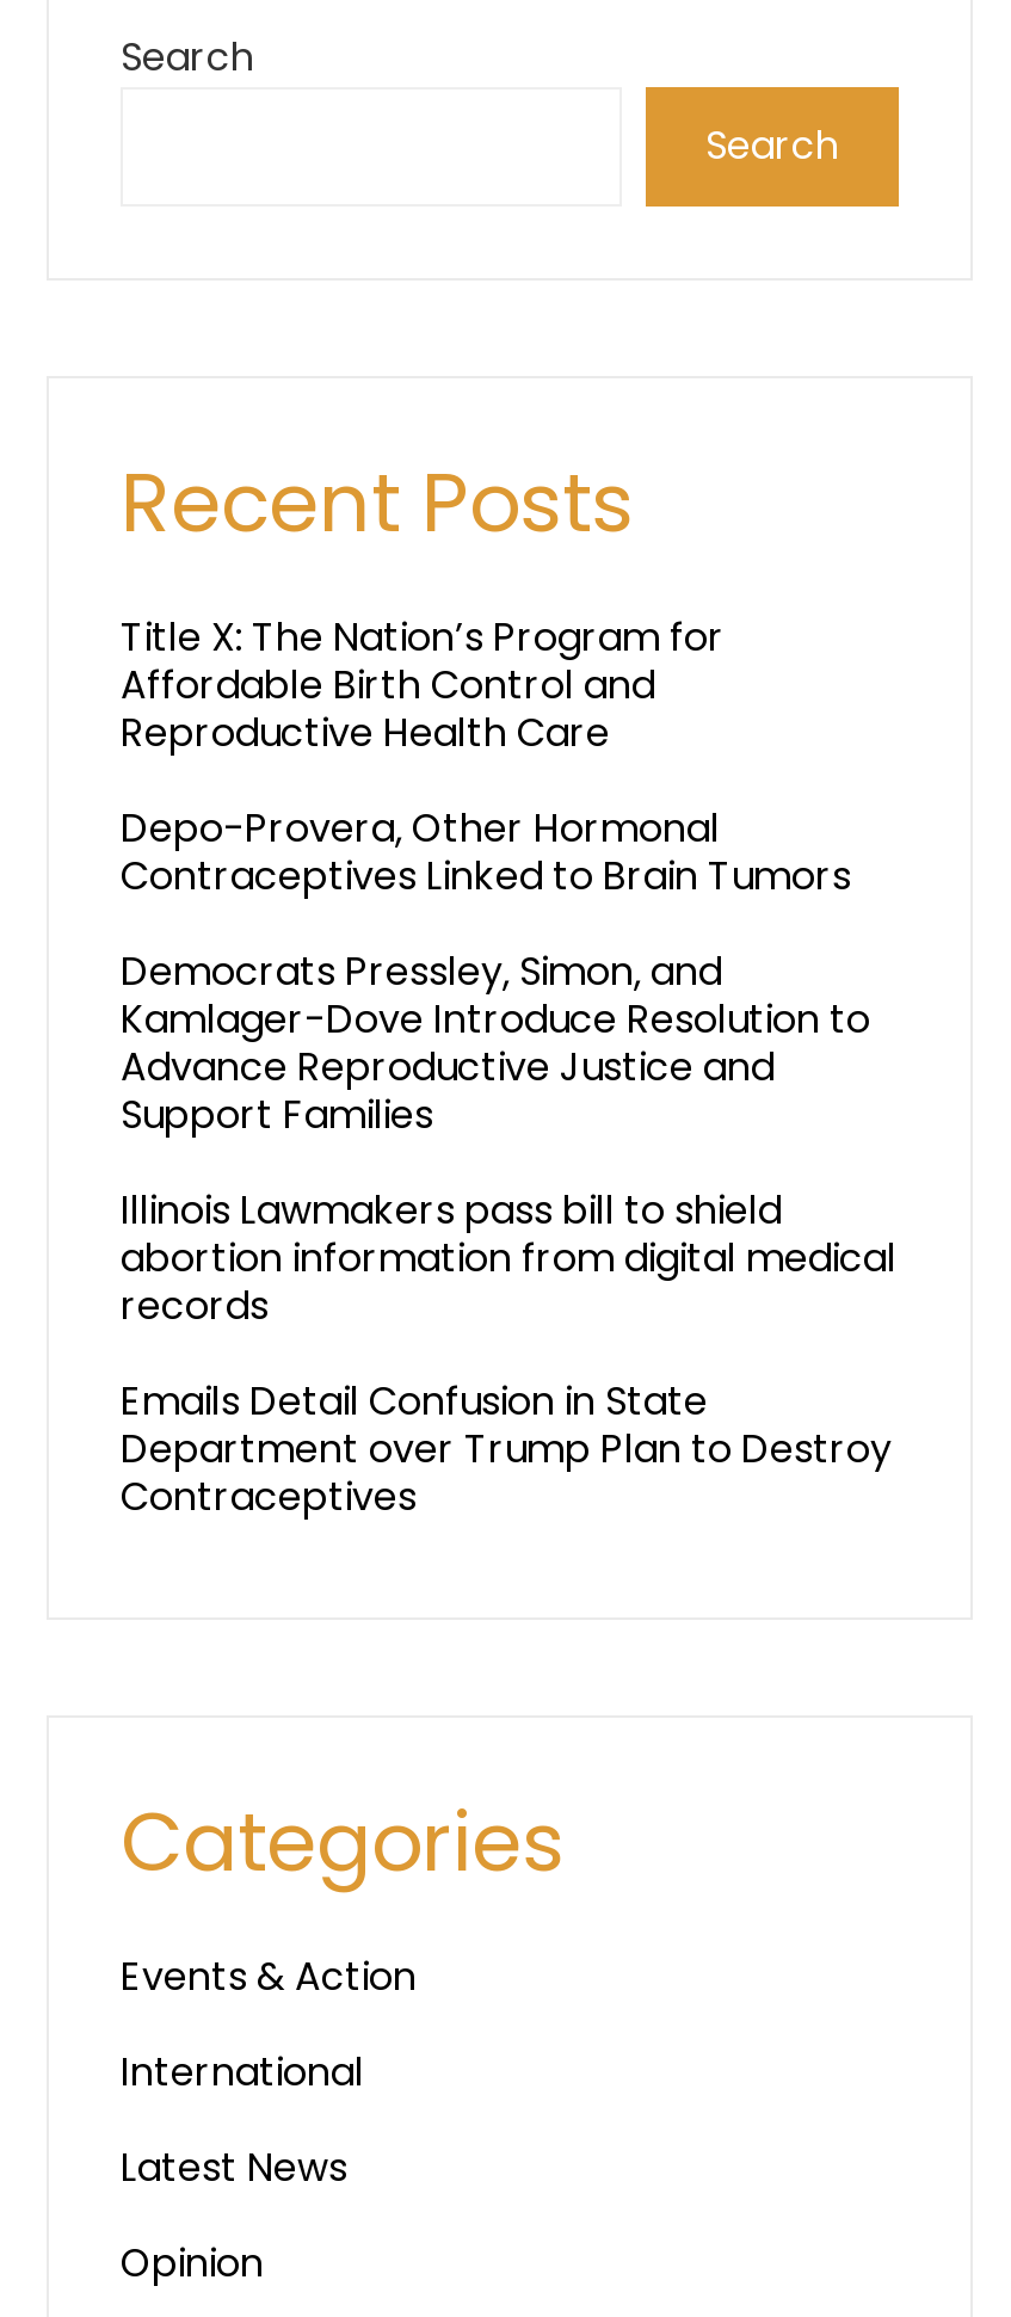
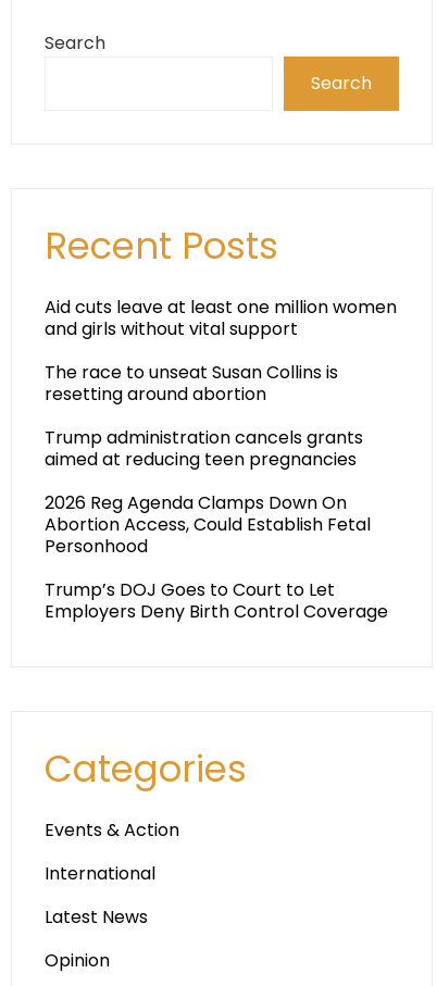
[121,610,725,760] Title X: The Nation’s Program for | Affordable Birth Control and | Reproductive Health Care -> [45,295,397,341] Aid cuts leave at least one million women | and girls without vital support
[121,801,851,904] Depo-Provera, Other Hormonal | Contraceptives Linked to Brain Tumors -> [45,360,338,407] The race to unseat Susan Collins is | resetting around abortion
[121,944,870,1142] Democrats Pressley, Simon, and | Kamlager-Dove Introduce Resolution to | Advance Reproductive Justice and | Support Families -> [45,425,363,472] Trump administration cancels grants | aimed at reducing teen pregnancies
[121,1183,896,1333] Illinois Lawmakers pass bill to shield | abortion information from digital medical | records -> [45,490,371,559] 2026 Reg Agenda Clamps Down On | Abortion Access, Could Establish Fetal | Personhood
[121,1374,892,1524] Emails Detail Confusion in State | Department over Trump Plan to Destroy | Contraceptives -> [45,577,388,624] Trump’s DOJ Goes to Court to Let | Employers Deny Birth Control Coverage

